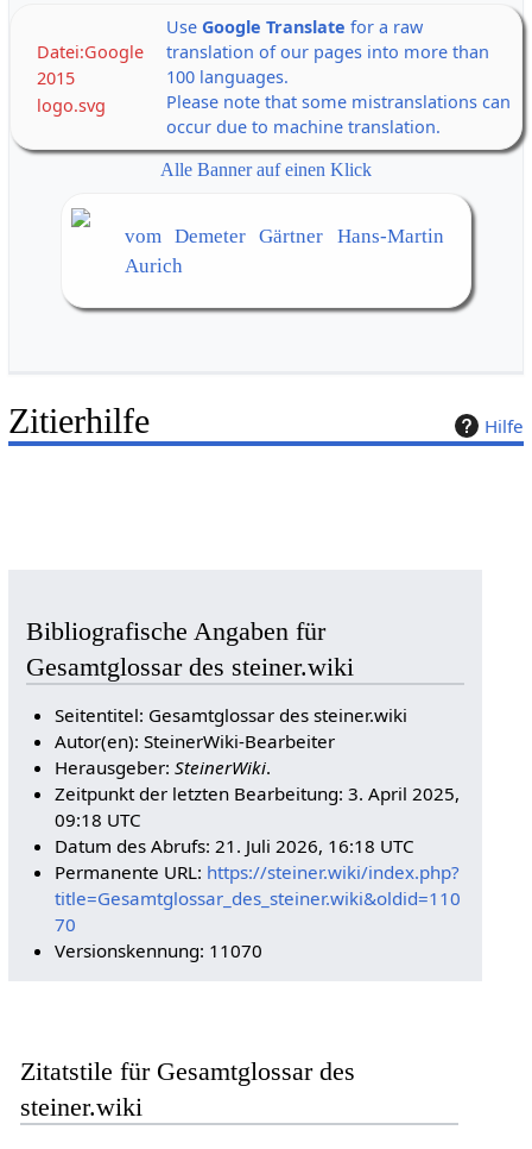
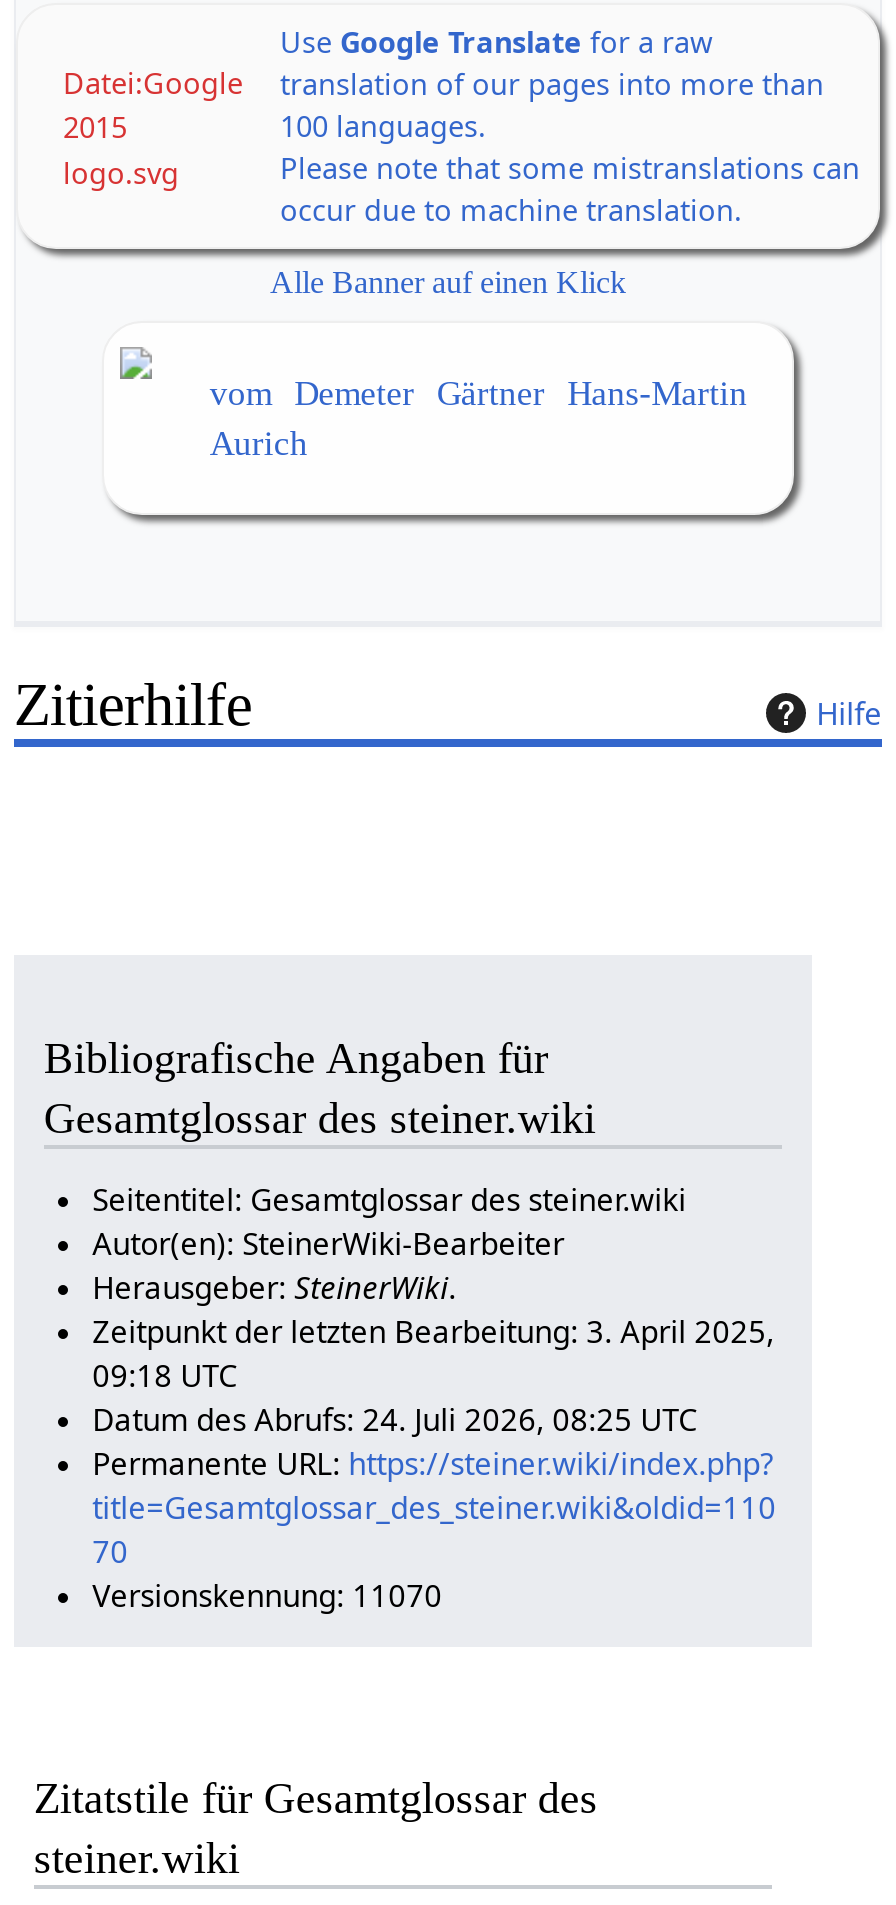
[55,834,415,857] Datum des Abrufs: 21. Juli 2026, 16:18 UTC -> [92,1399,698,1439] Datum des Abrufs: 24. Juli 2026, 08:25 UTC

